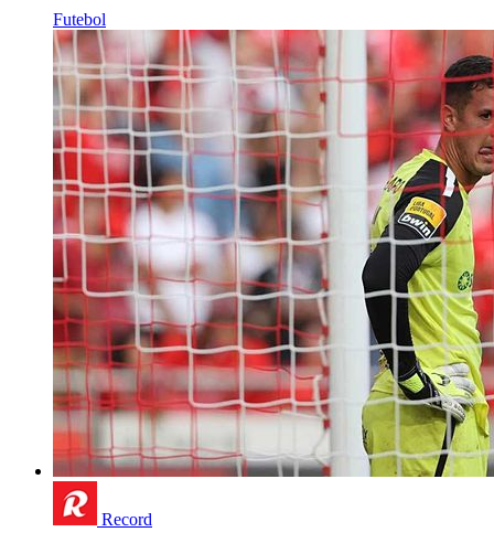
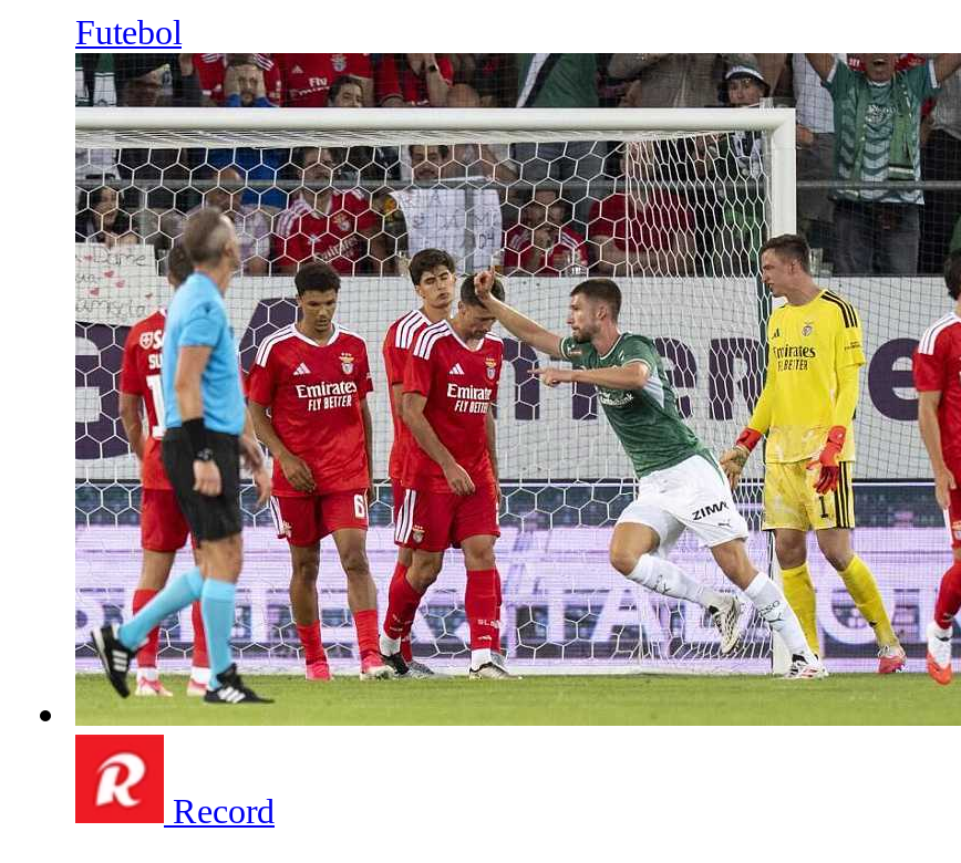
[52,29,491,478] [image] -> [73,51,954,728] [image]

